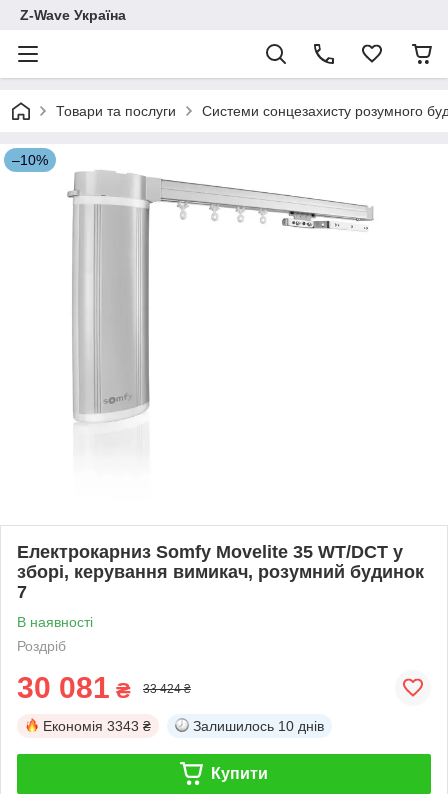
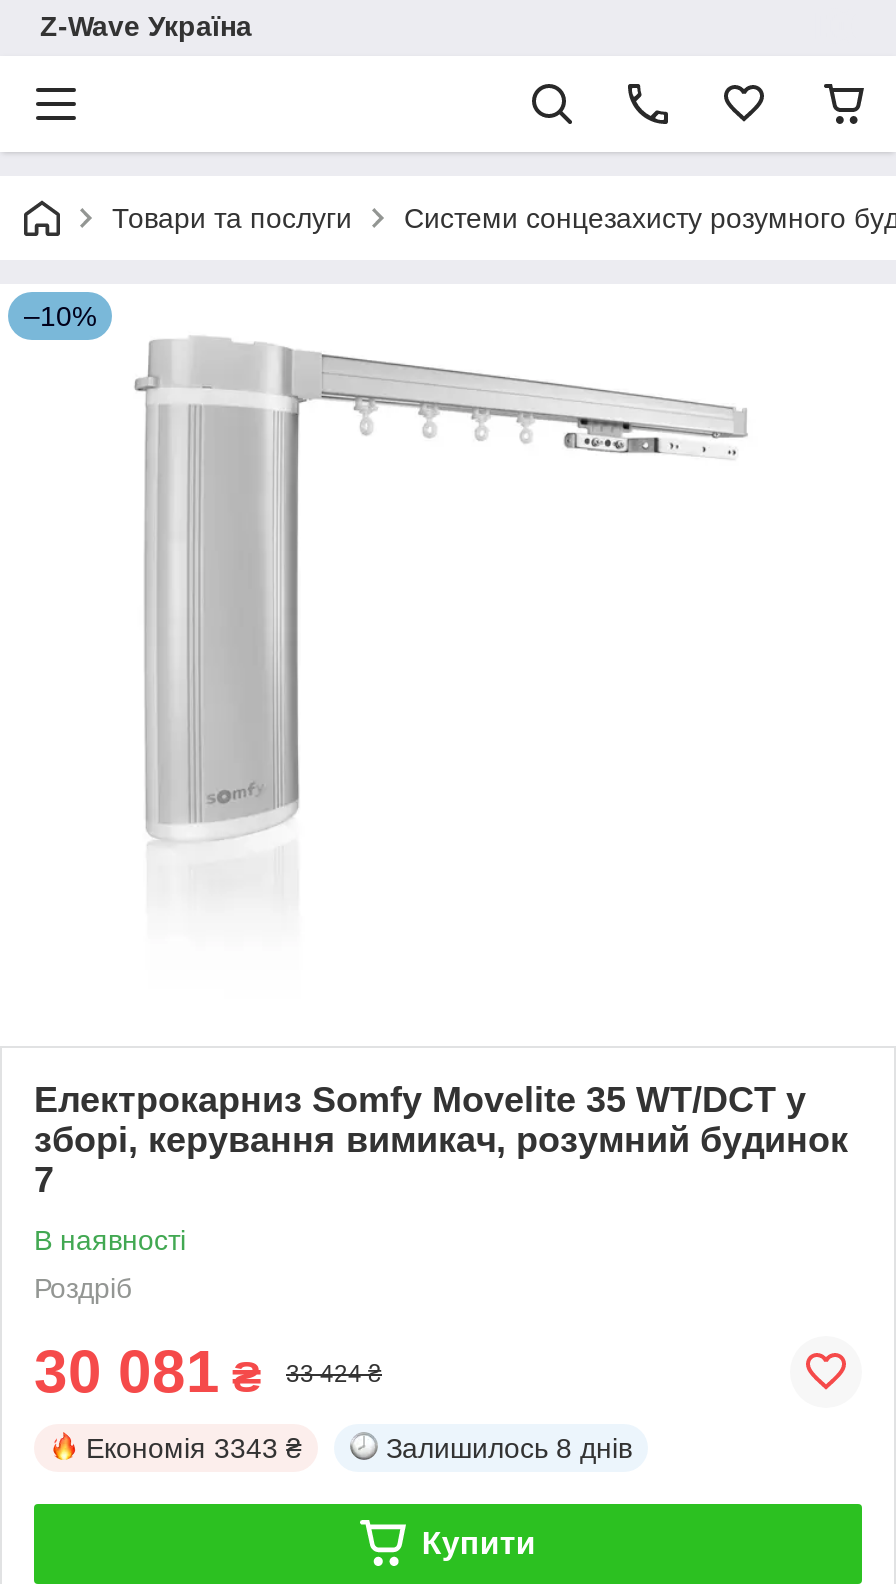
[193,718,324,734] Залишилось 10 днів -> [386,1432,632,1464] Залишилось 8 днів

